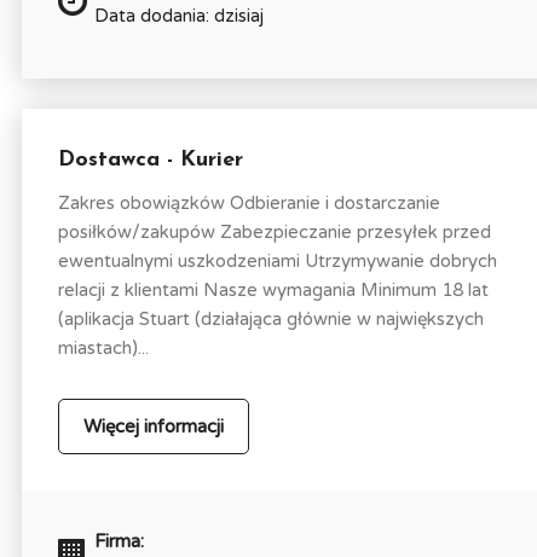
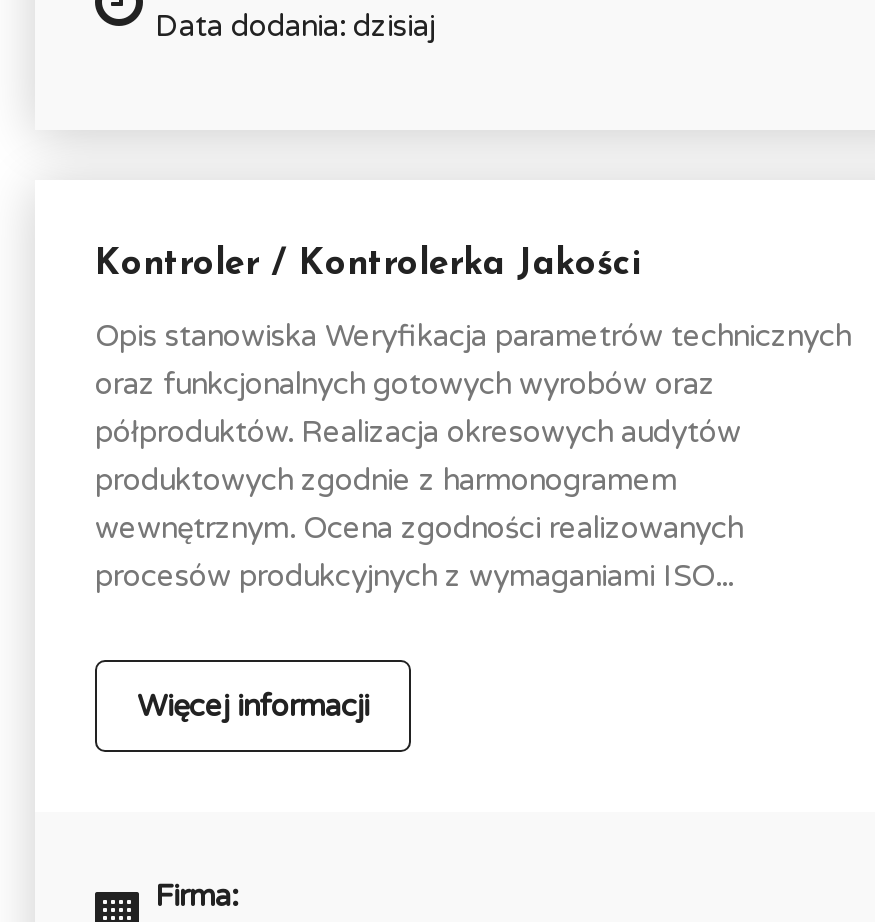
[58,149,243,172] Dostawca - Kurier -> [95,246,641,284] Kontroler / Kontrolerka Jakości
[58,192,497,358] Zakres obowiązków Odbieranie i dostarczanie | posiłków/zakupów Zabezpieczanie przesyłek przed | ewentualnymi uszkodzeniami Utrzymywanie dobrych | relacji z klientami Nasze wymagania Minimum 18 lat | (aplikacja Stuart (działająca głównie w największych | miastach)... -> [95,317,851,593] Opis stanowiska Weryfikacja parametrów technicznych | oraz funkcjonalnych gotowych wyrobów oraz | półproduktów. Realizacja okresowych audytów | produktowych zgodnie z harmonogramem | wewnętrznym. Ocena zgodności realizowanych | procesów produkcyjnych z wymaganiami ISO...

